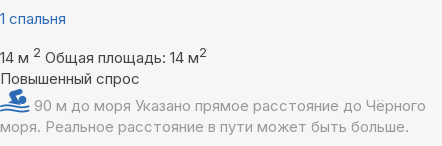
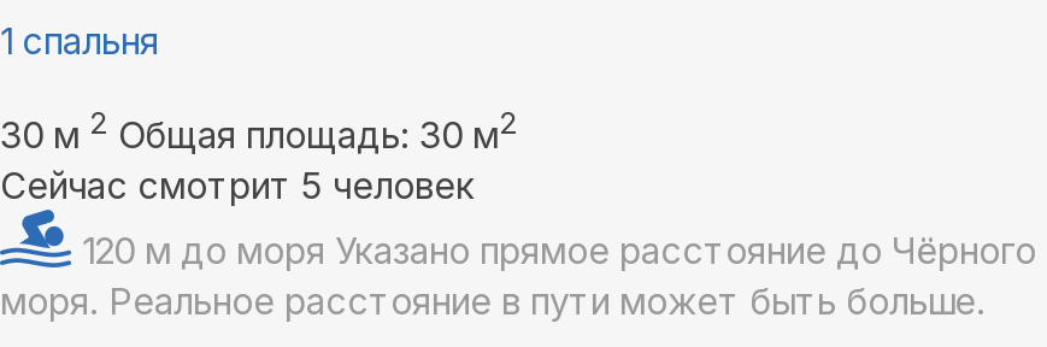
[0,45,426,115] 14 м 2 Общая площадь: 14 м2 | Повышенный спрос | 90 м до моря Указано прямое расстояние до Чёрного -> [0,106,1036,274] 30 м 2 Общая площадь: 30 м2 | Сейчас смотрит 5 человек | 120 м до моря Указано прямое расстояние до Чёрного

